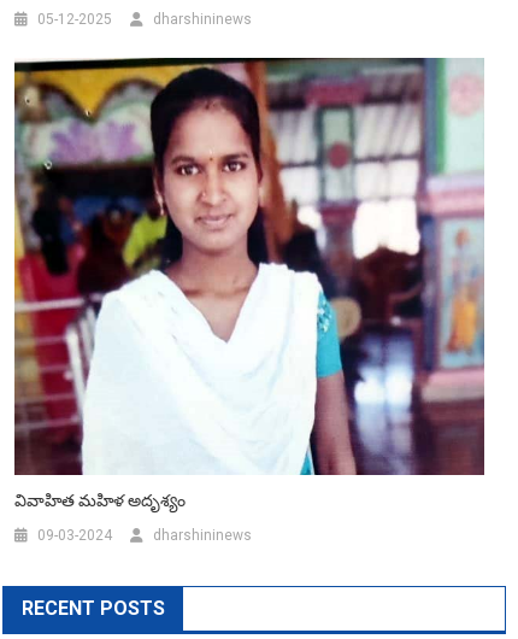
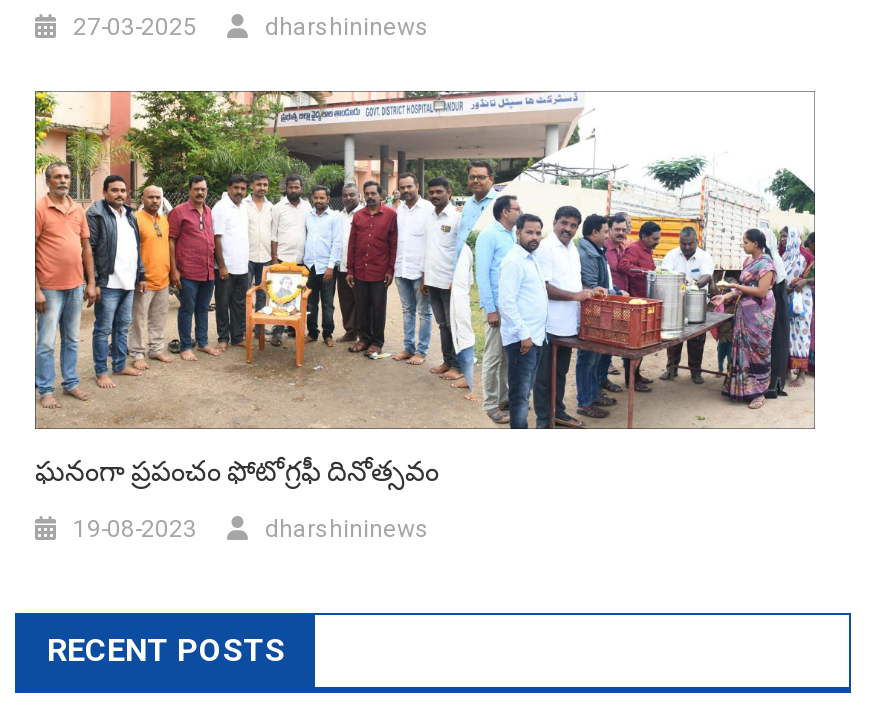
[37,10,112,27] 05-12-2025 -> [73,14,197,42] 27-03-2025
[13,57,484,510] [image] | వివాహిత మహిళ అదృశ్యం -> [33,89,815,486] [image] | ఘనంగా ప్రపంచం ఫోటోగ్రఫీ దినోత్సవం
[37,527,112,544] 09-03-2024 -> [73,514,197,542] 19-08-2023

